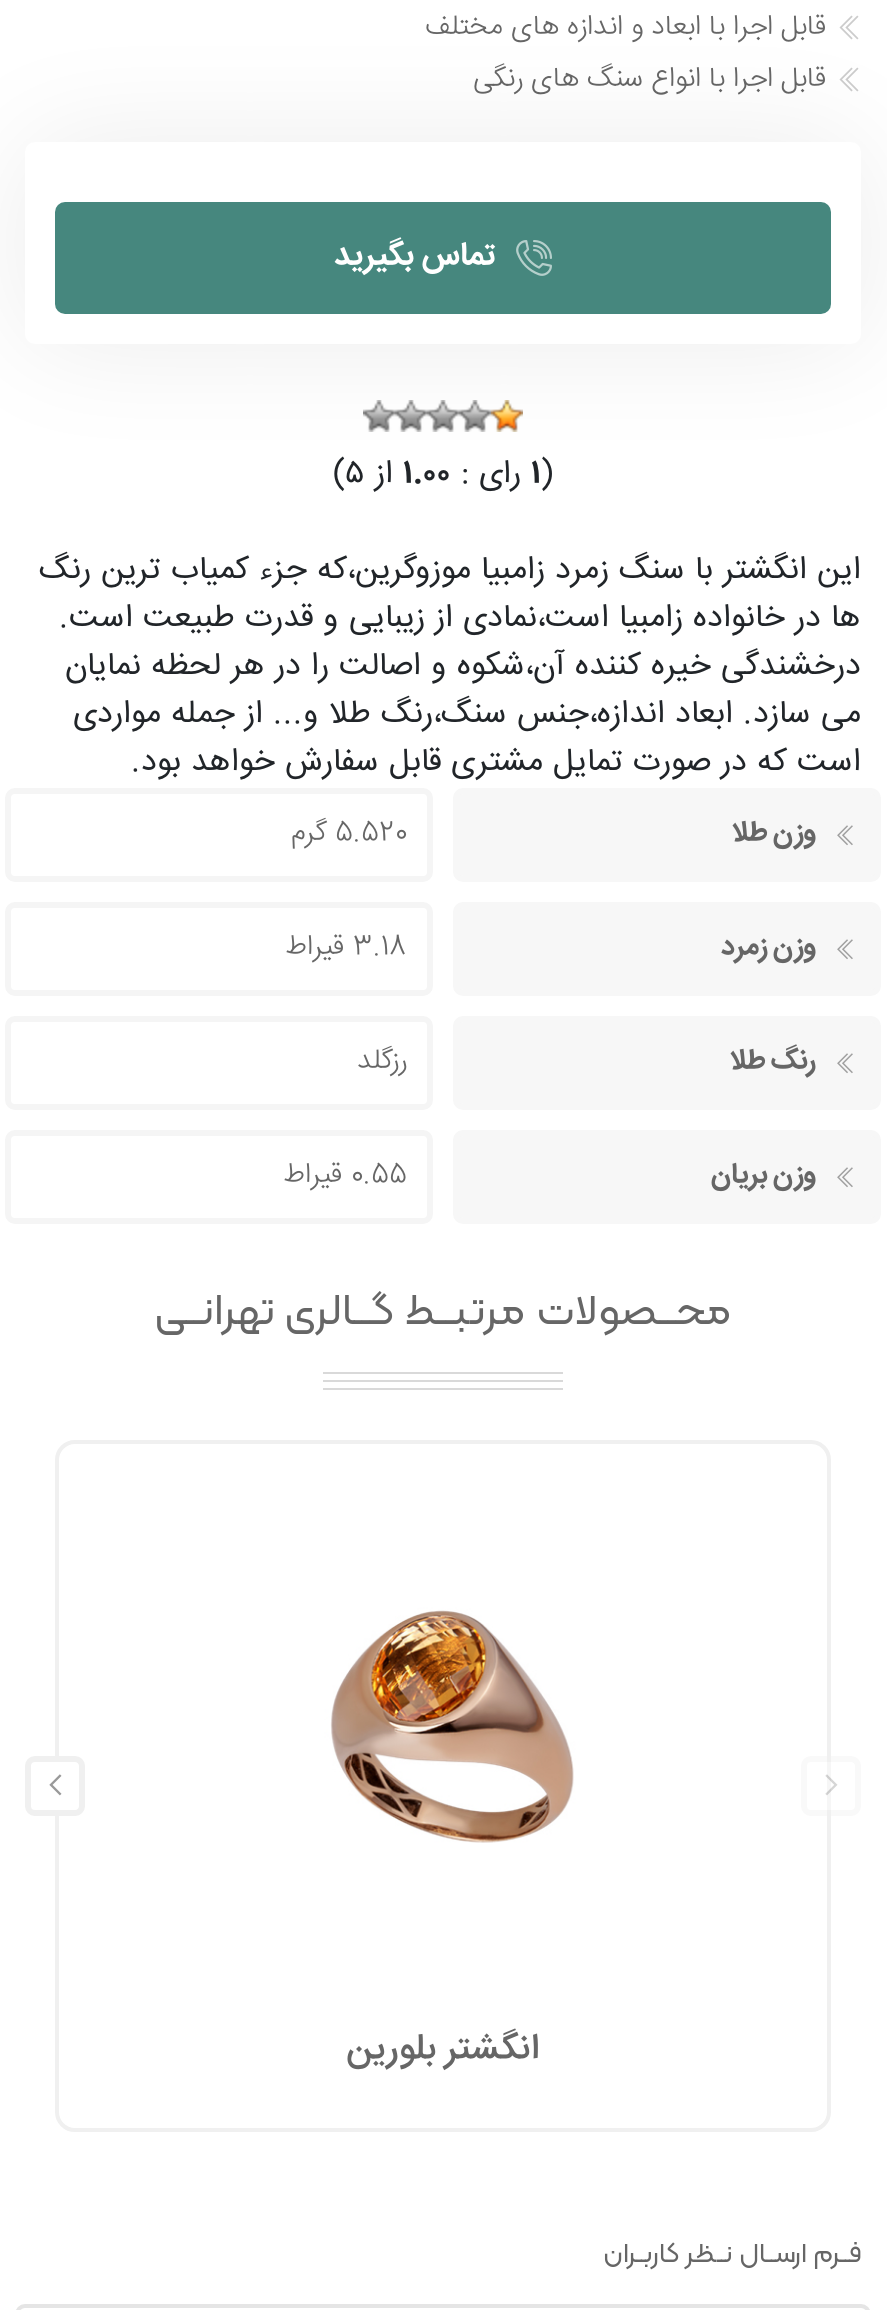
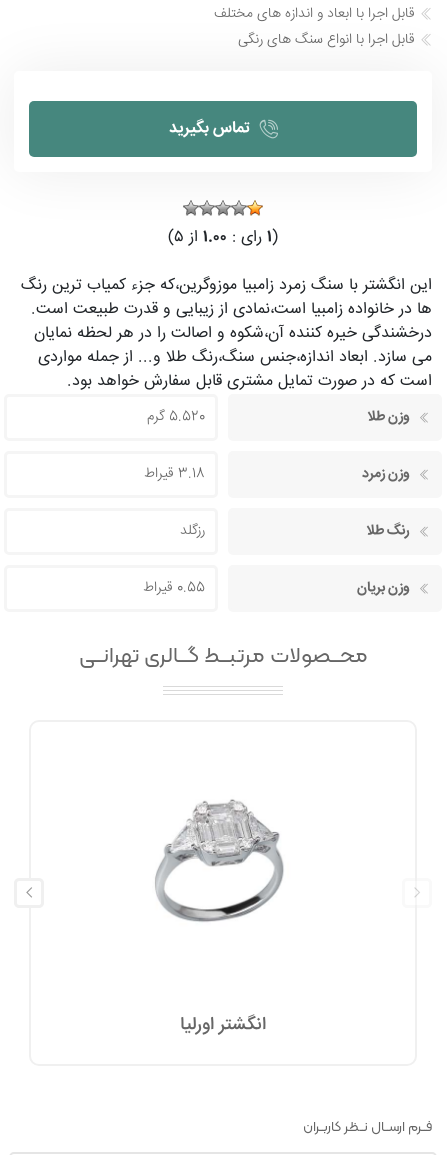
[307,1600,575,1844] [image] -> [154,799,288,923] [image]
[347,2022,539,2078] انگشتر بلورین -> [180,1011,266,1039] انگشتر اورلیا

